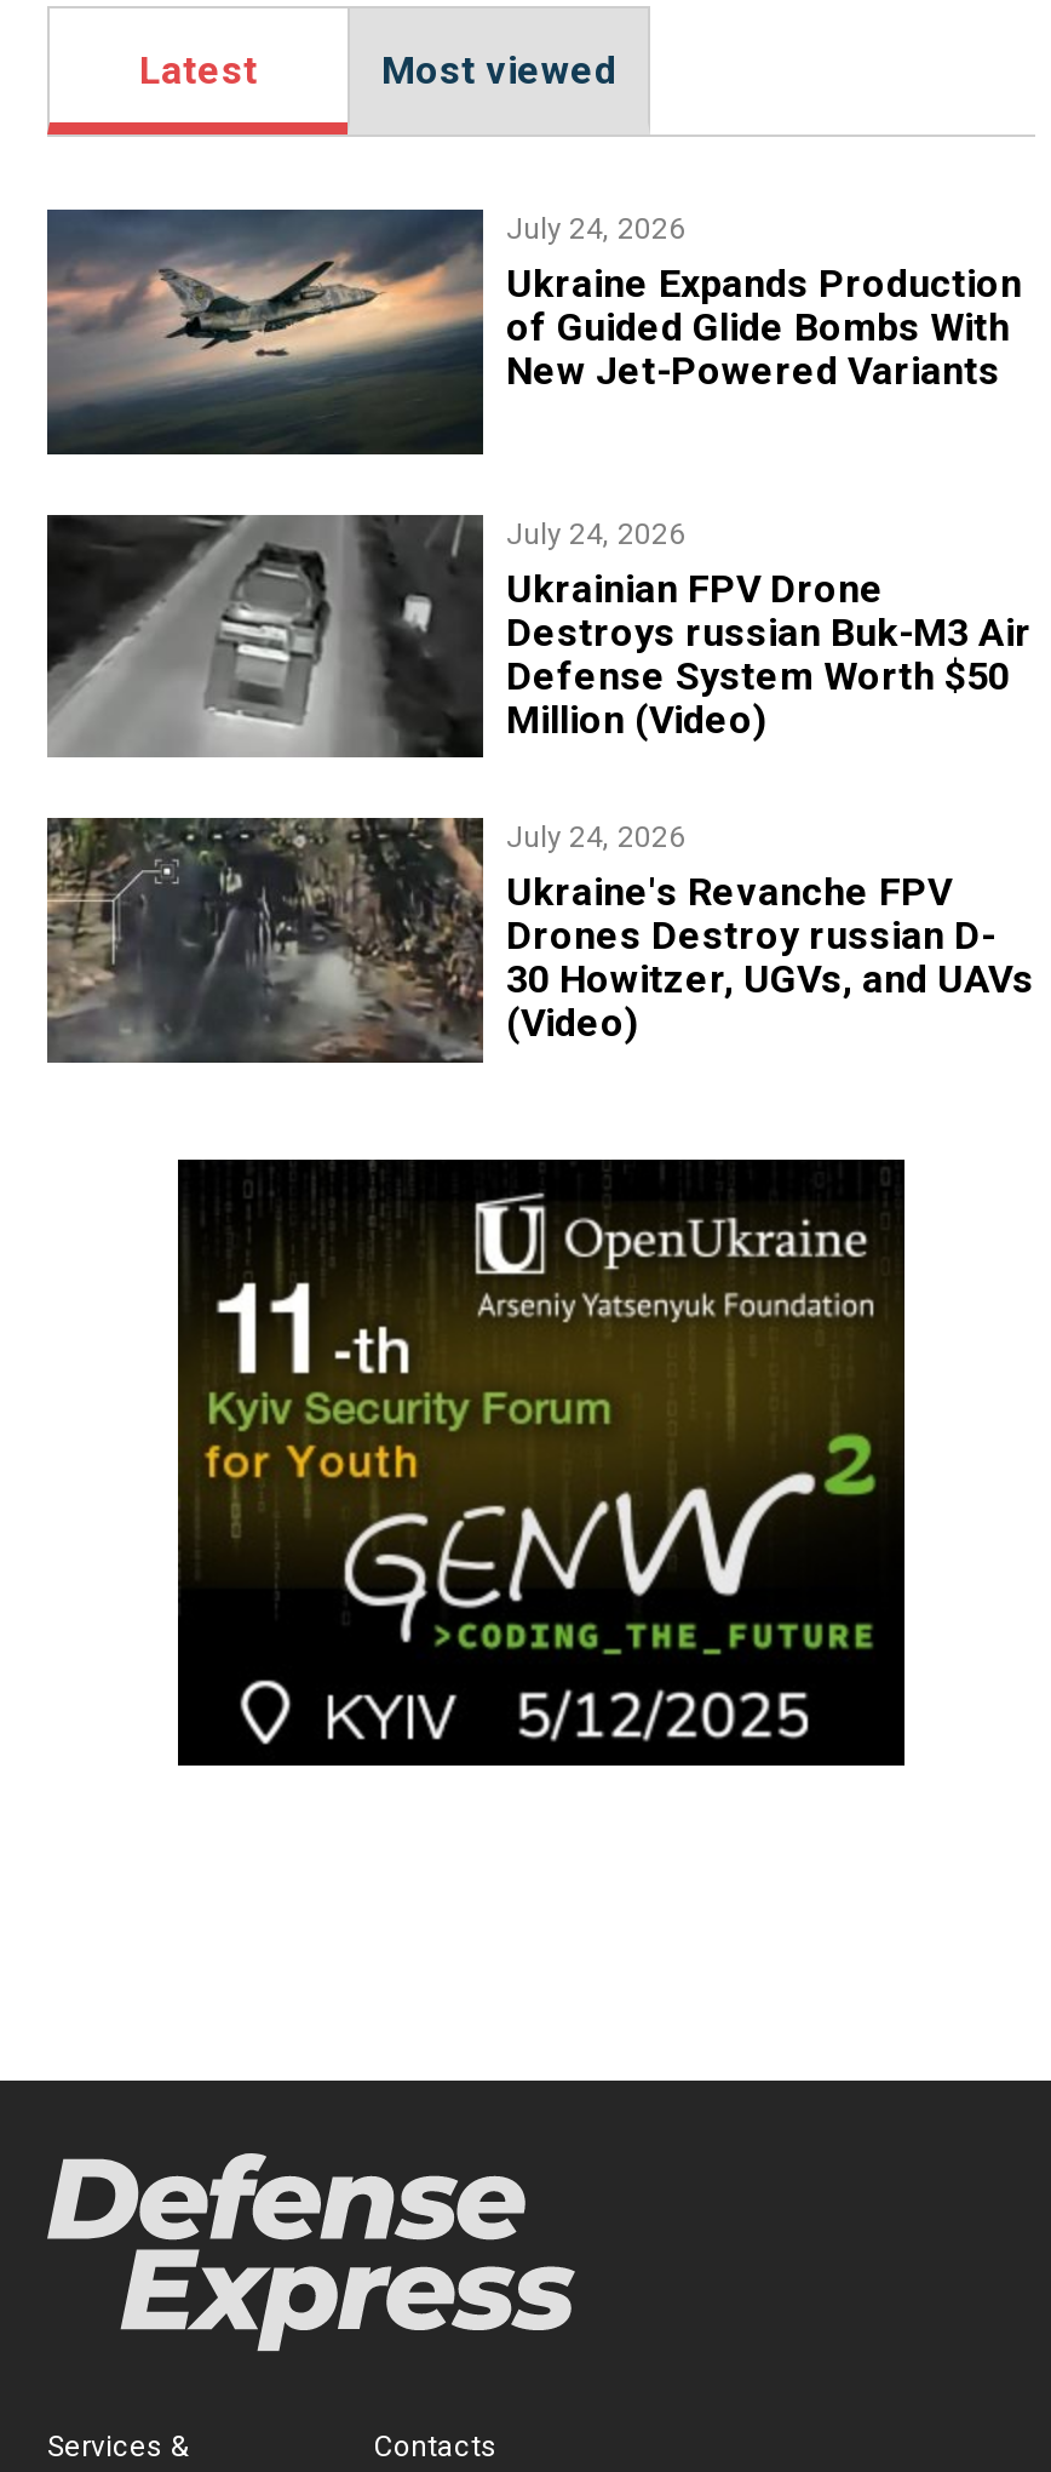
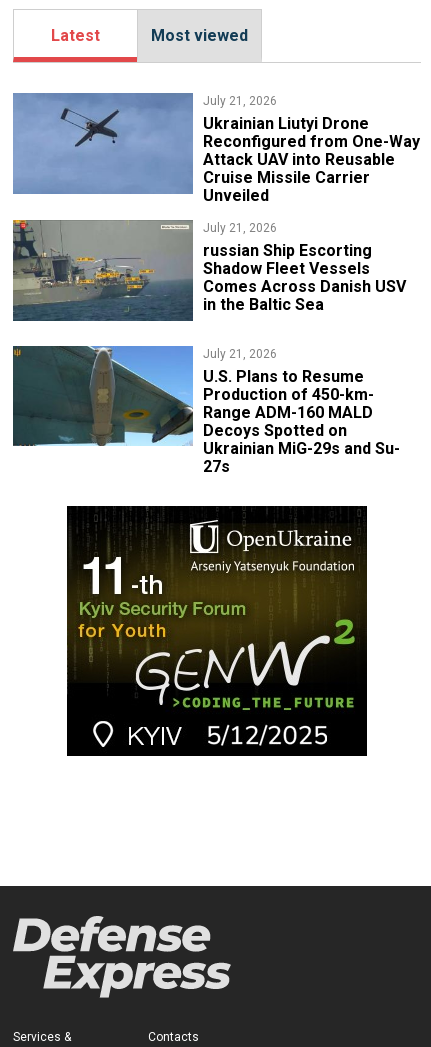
[45,207,1022,457] [image] | July 24, 2026 | Ukraine Expands Production | of Guided Glide Bombs With | New Jet-Powered Variants -> [13,92,419,205] [image] | July 21, 2026 | Ukrainian Liutyi Drone | Reconfigured from One-Way | Attack UAV into Reusable | Cruise Missile Carrier | Unveiled
[47,513,1032,760] [image] | July 24, 2026 | Ukrainian FPV Drone | Destroys russian Buk-M3 Air | Defense System Worth $50 | Million (Video) -> [12,219,405,322] [image] | July 21, 2026 | russian Ship Escorting | Shadow Fleet Vessels | Comes Across Danish USV | in the Baltic Sea
[45,816,1034,1065] [image] | July 24, 2026 | Ukraine's Revanche FPV | Drones Destroy russian D- | 30 Howitzer, UGVs, and UAVs | (Video) -> [13,345,399,475] [image] | July 21, 2026 | U.S. Plans to Resume | Production of 450-km- | Range ADM-160 MALD | Decoys Spotted on | Ukrainian MiG-29s and Su- | 27s

